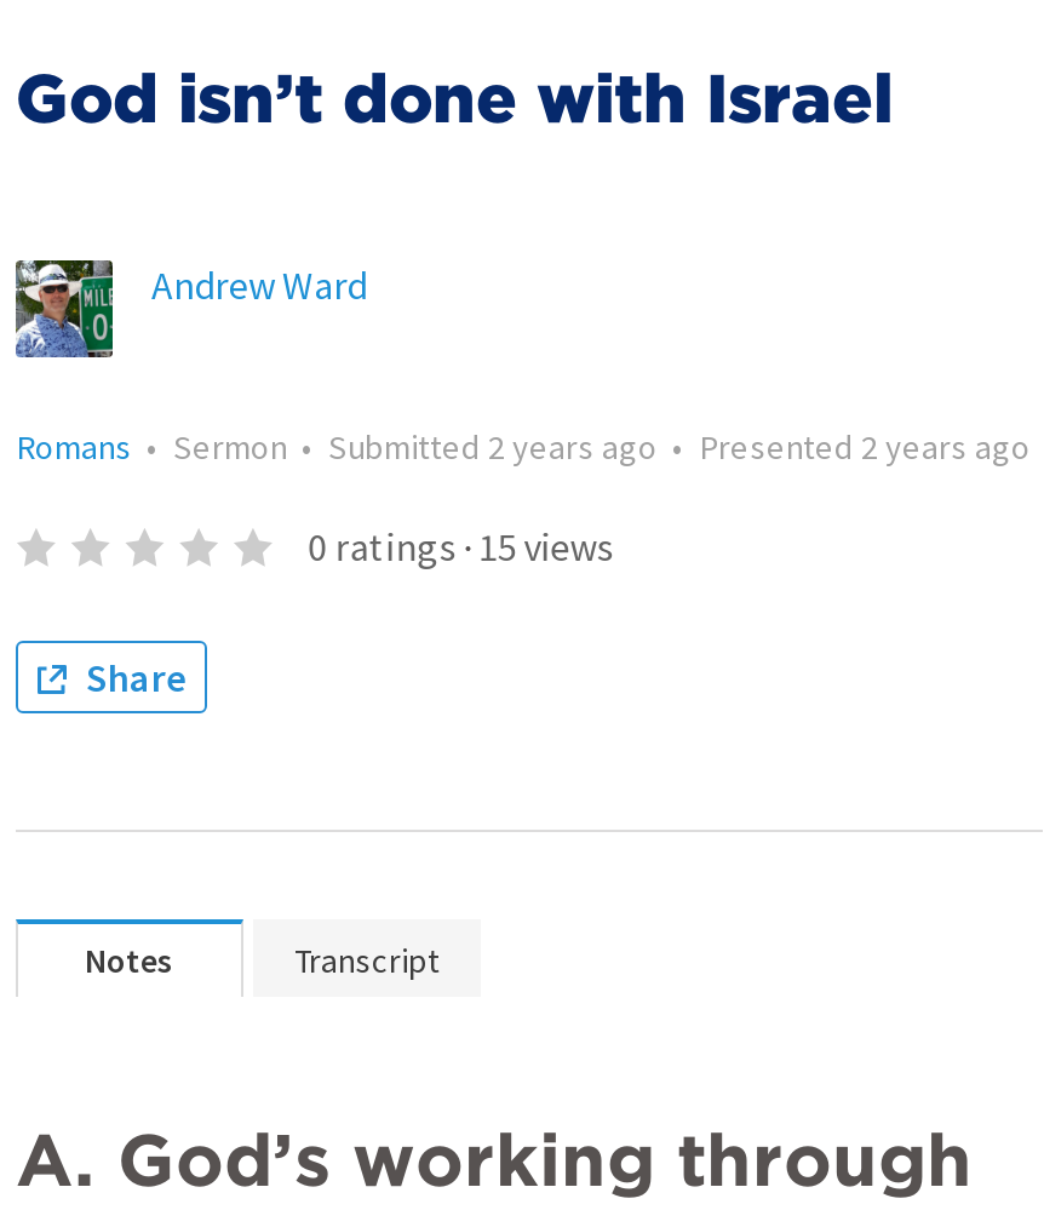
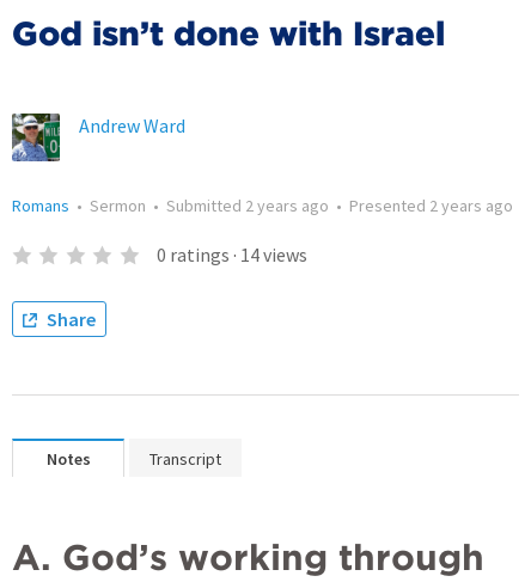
[308,522,613,570] 0 ratings · 15 views -> [156,243,307,267] 0 ratings · 14 views

